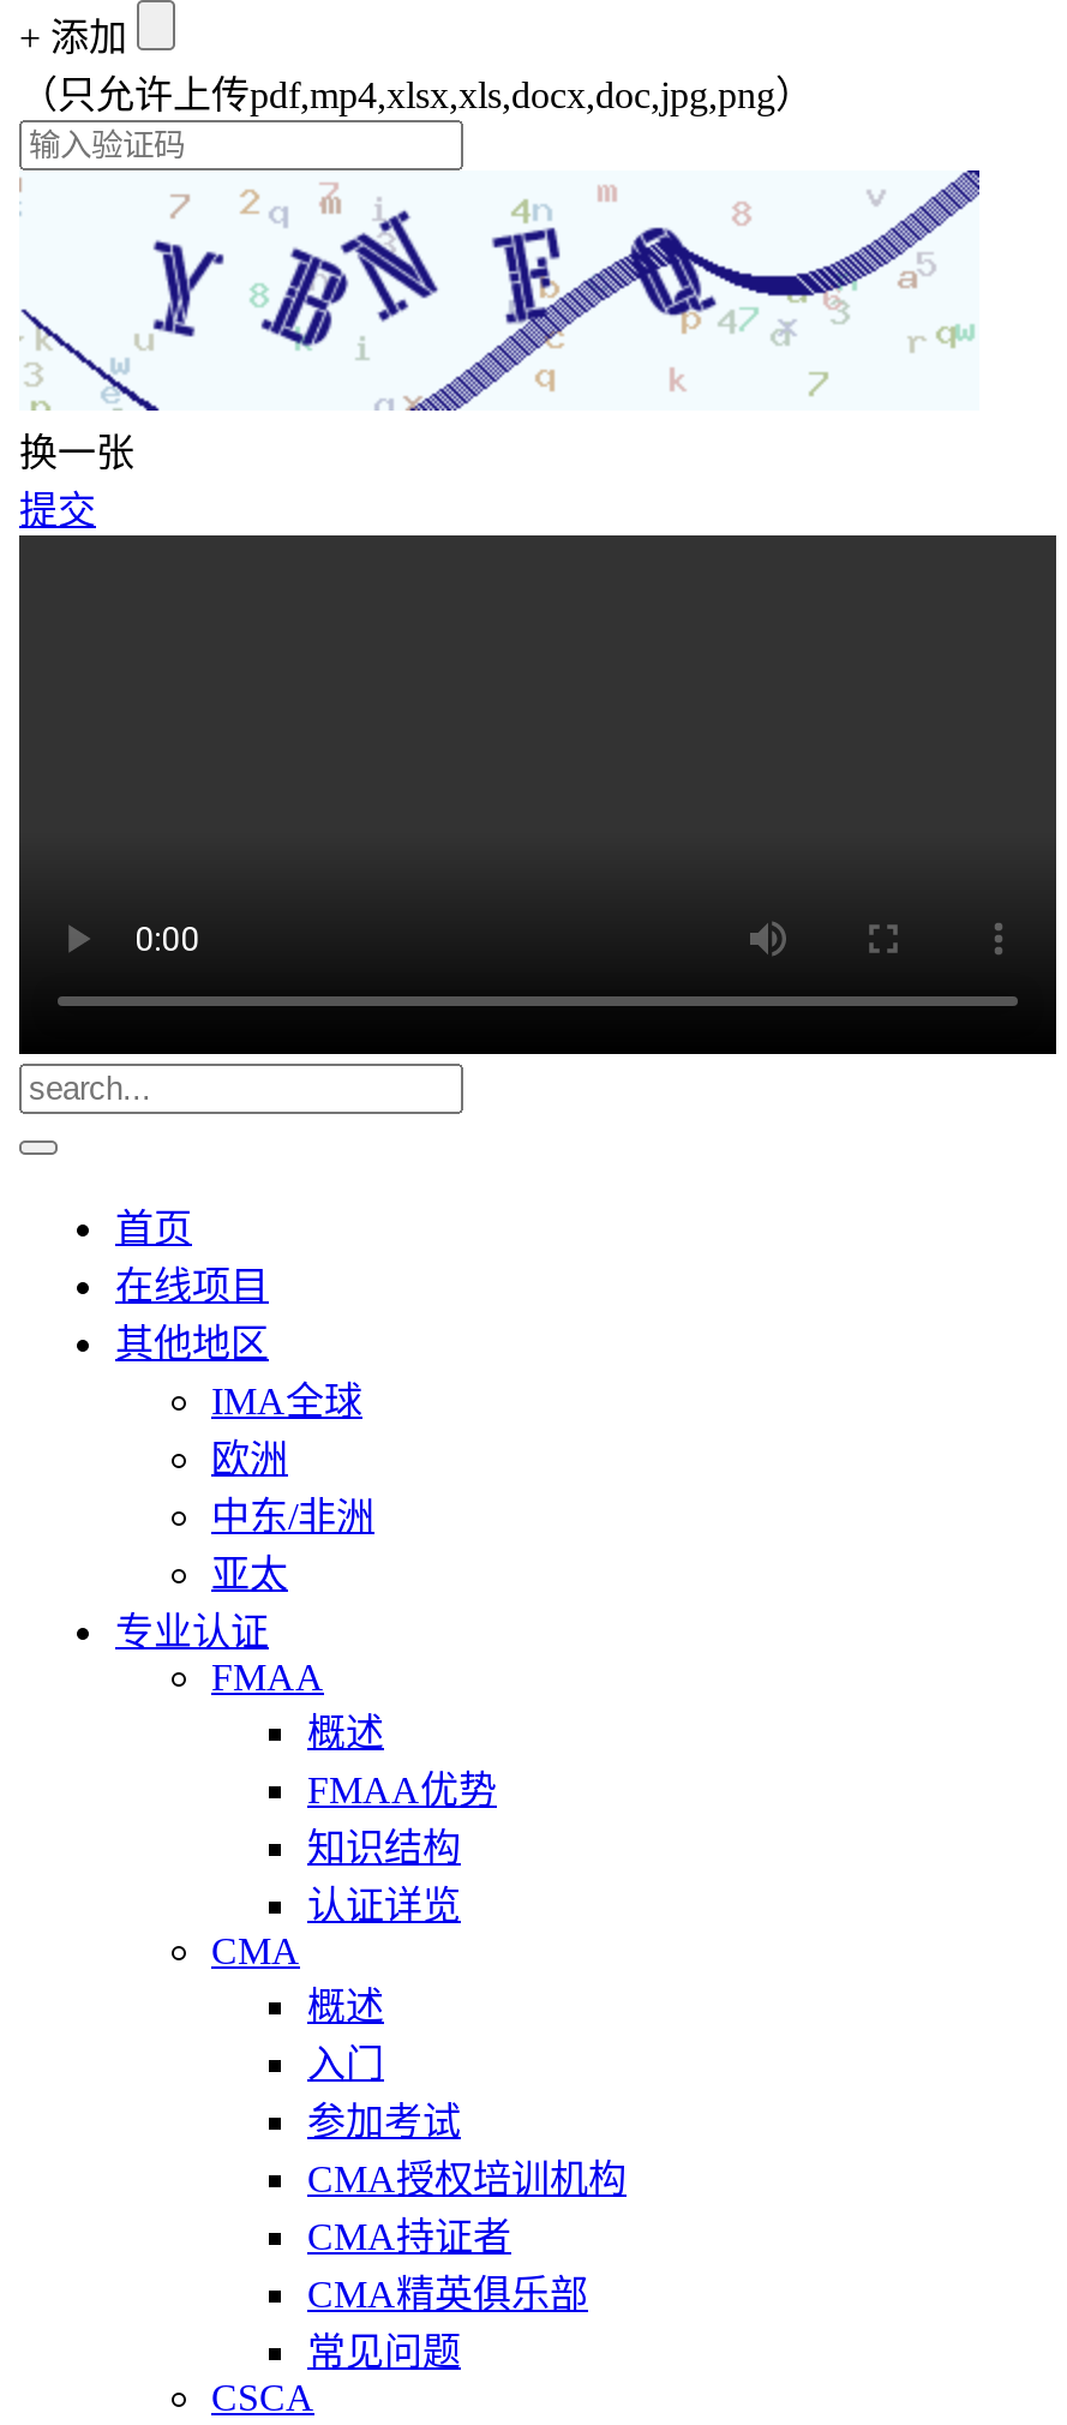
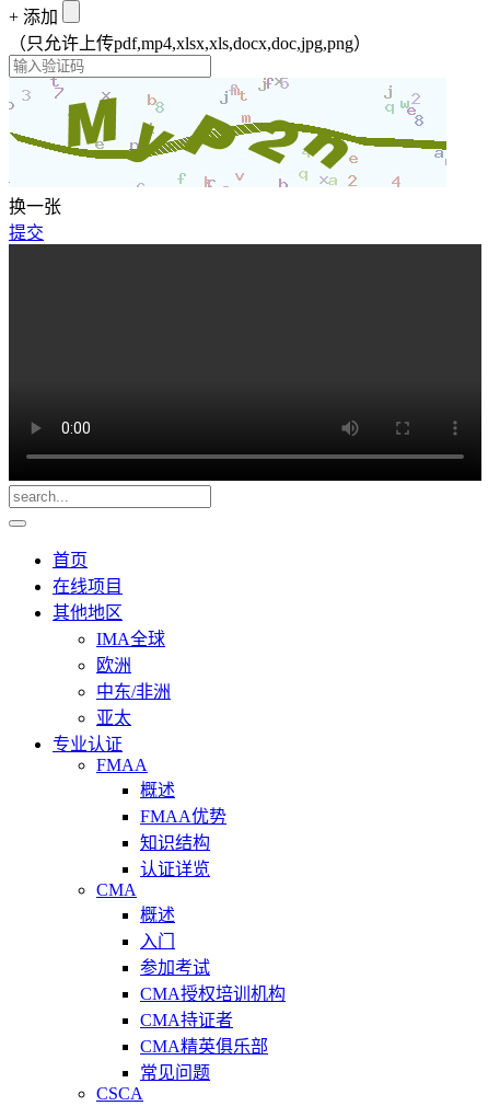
[19,168,982,413] [image] -> [9,78,448,187] [image]

